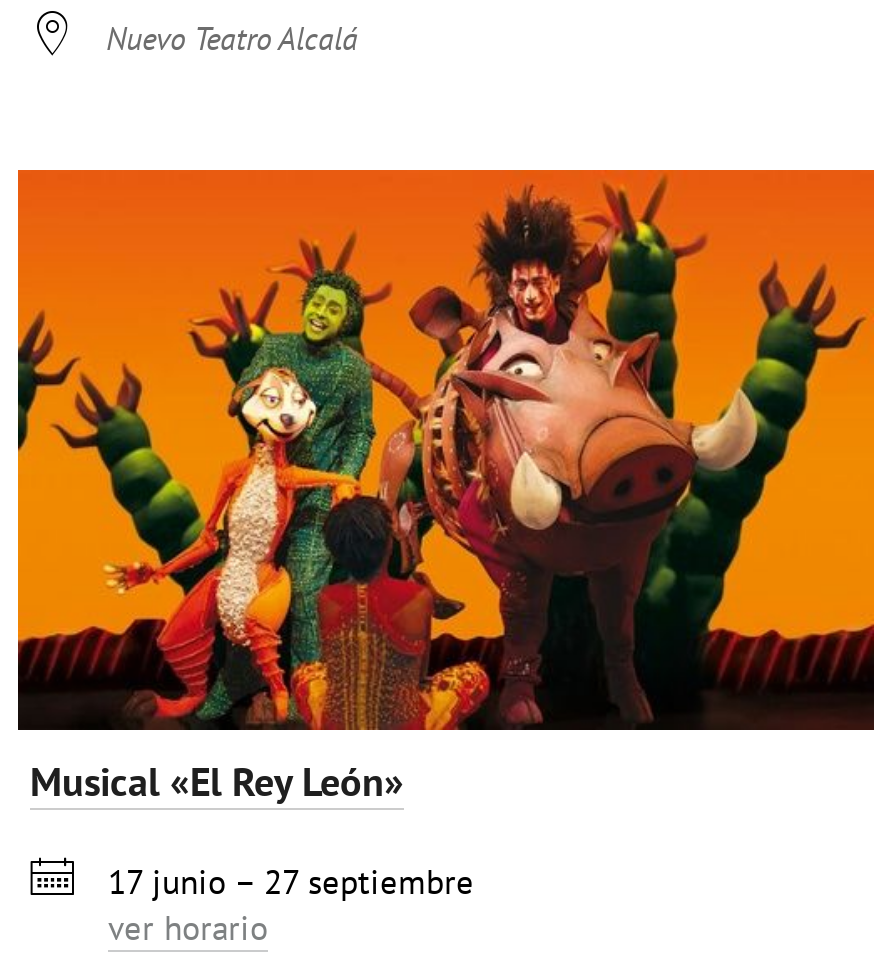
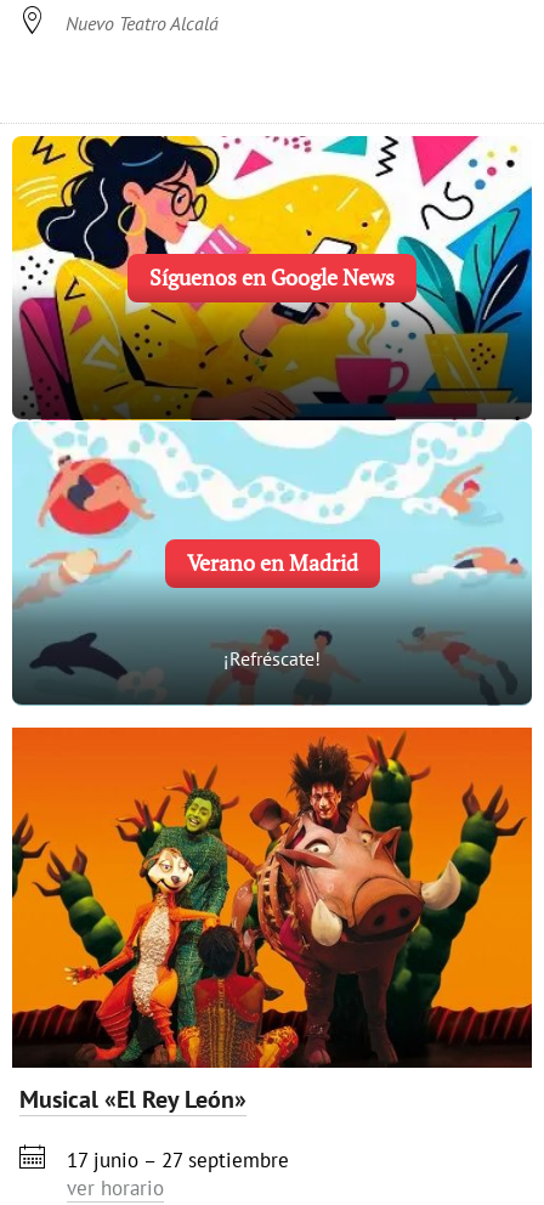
none -> [11,135,533,707] [image] | Síguenos en Google News
none -> [186,549,358,577] Verano en Madrid
none -> [223,646,321,670] ¡Refréscate!

